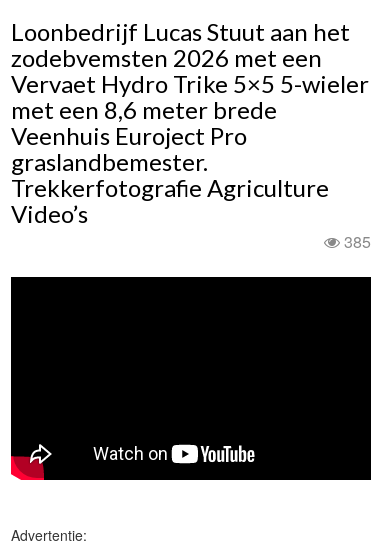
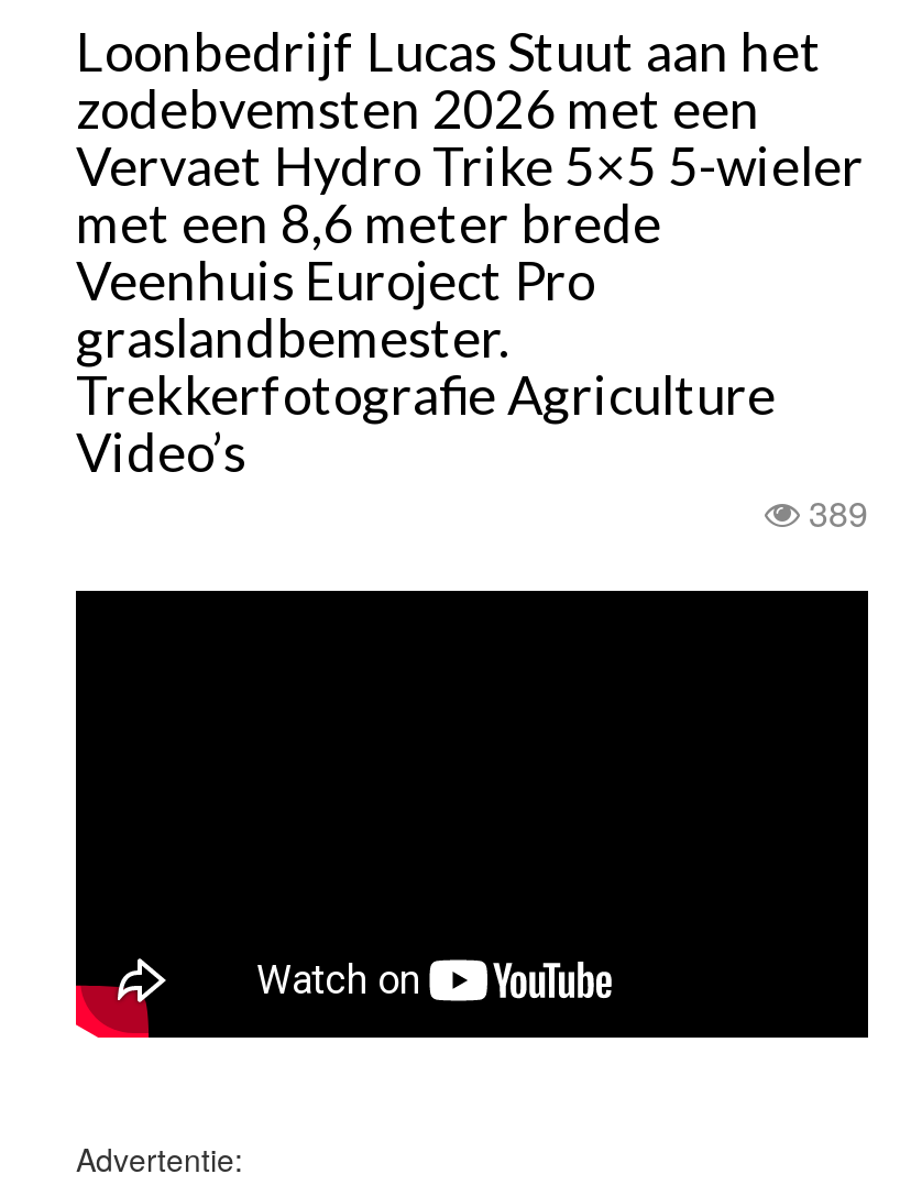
[344,230,371,253] 385 -> [809,487,868,538] 389

